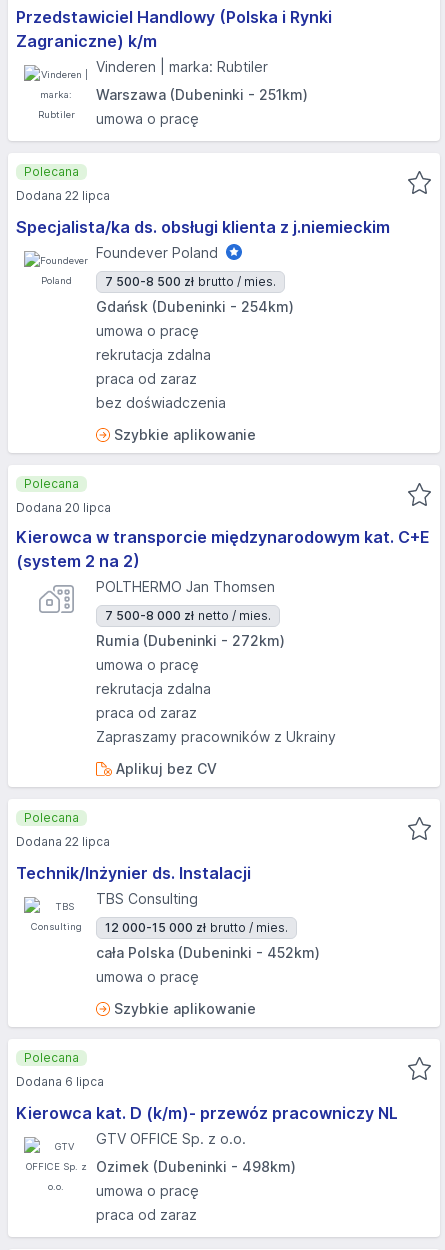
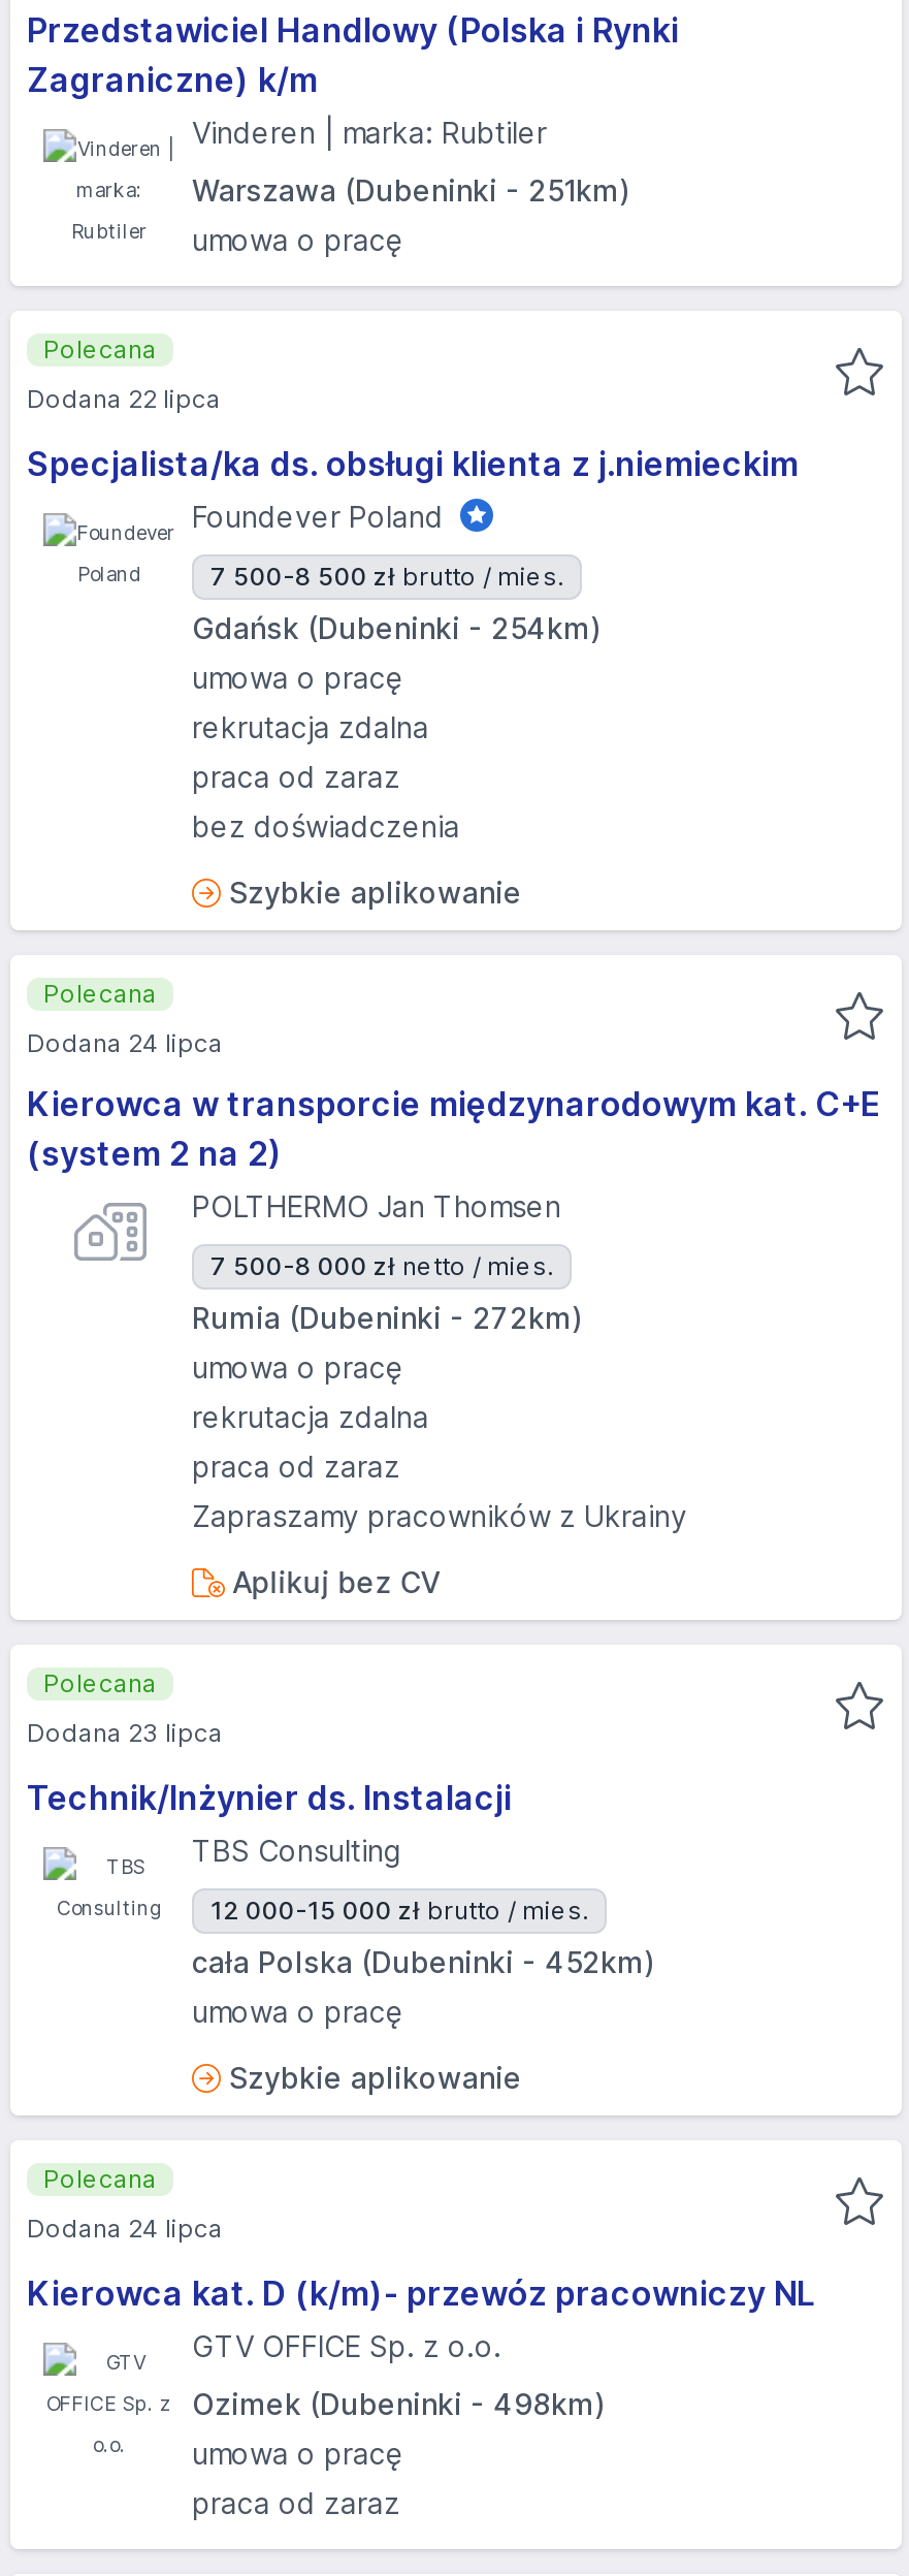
[16,500,111,515] Dodana 20 lipca -> [27,1027,223,1058] Dodana 24 lipca
[16,834,110,849] Dodana 22 lipca -> [27,1717,223,1748] Dodana 23 lipca
[16,1074,104,1089] Dodana 6 lipca -> [27,2213,223,2244] Dodana 24 lipca

